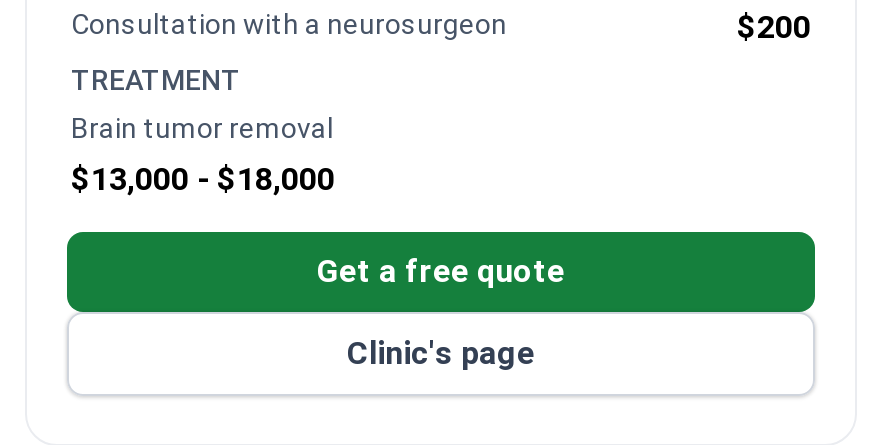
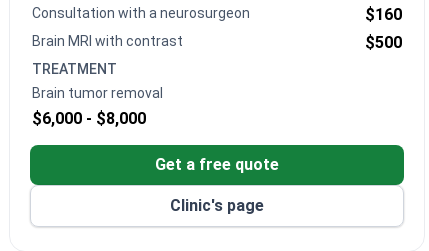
[737,9,811,47] $200 -> [32,5,402,52] $160 | Brain MRI with contrast | $500
[71,161,335,199] $13,000 - $18,000 -> [32,109,146,128] $6,000 - $8,000

